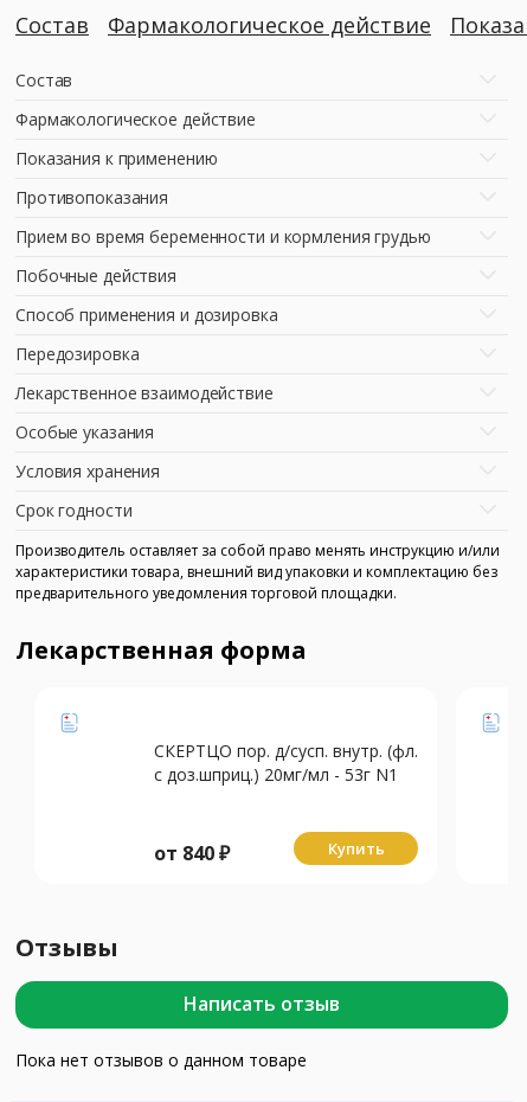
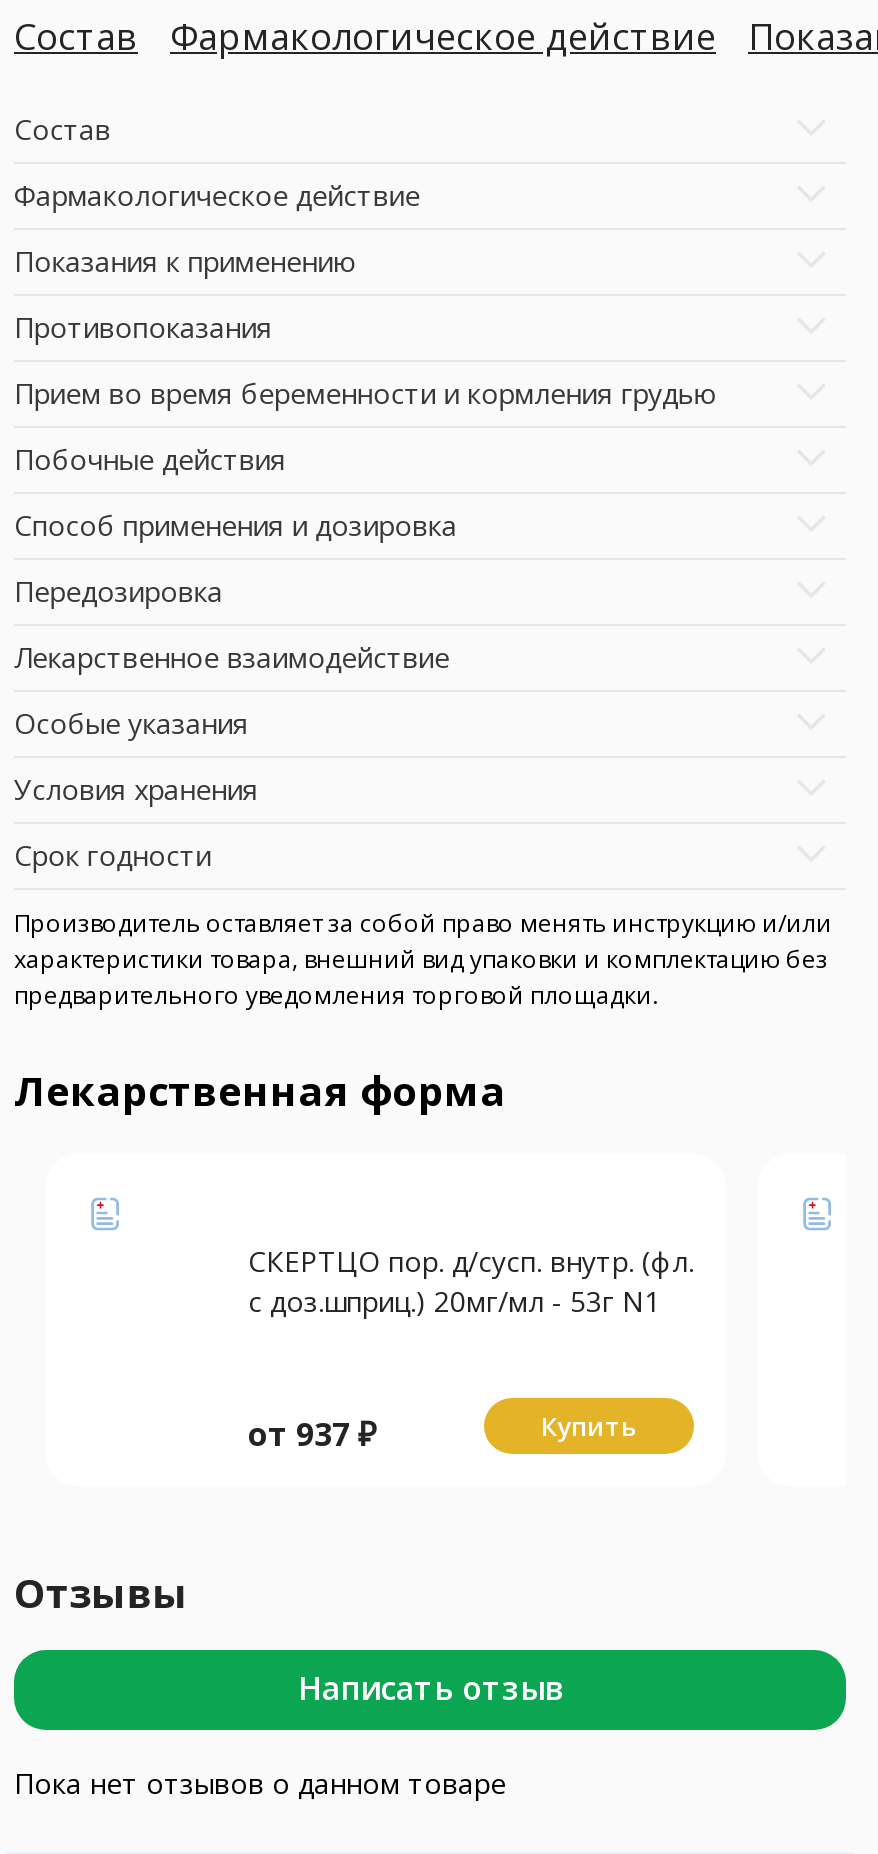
[154,840,230,866] от 840 ₽ -> [248,1411,376,1455] от 937 ₽

